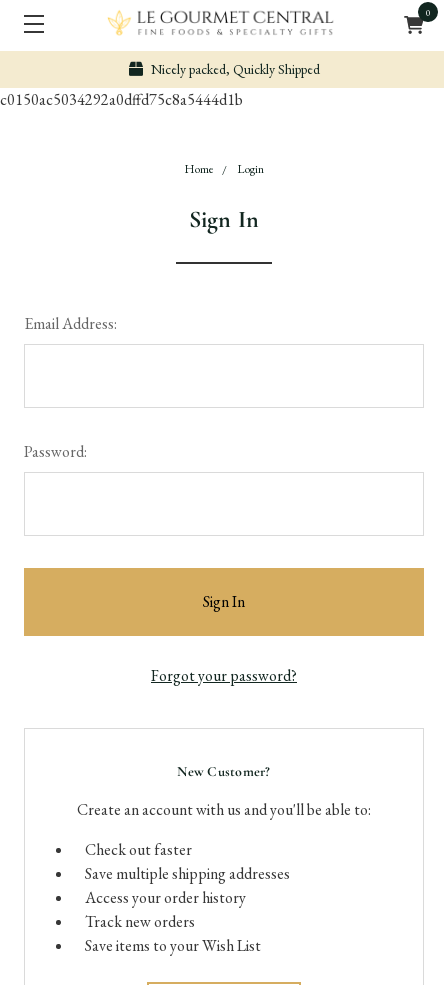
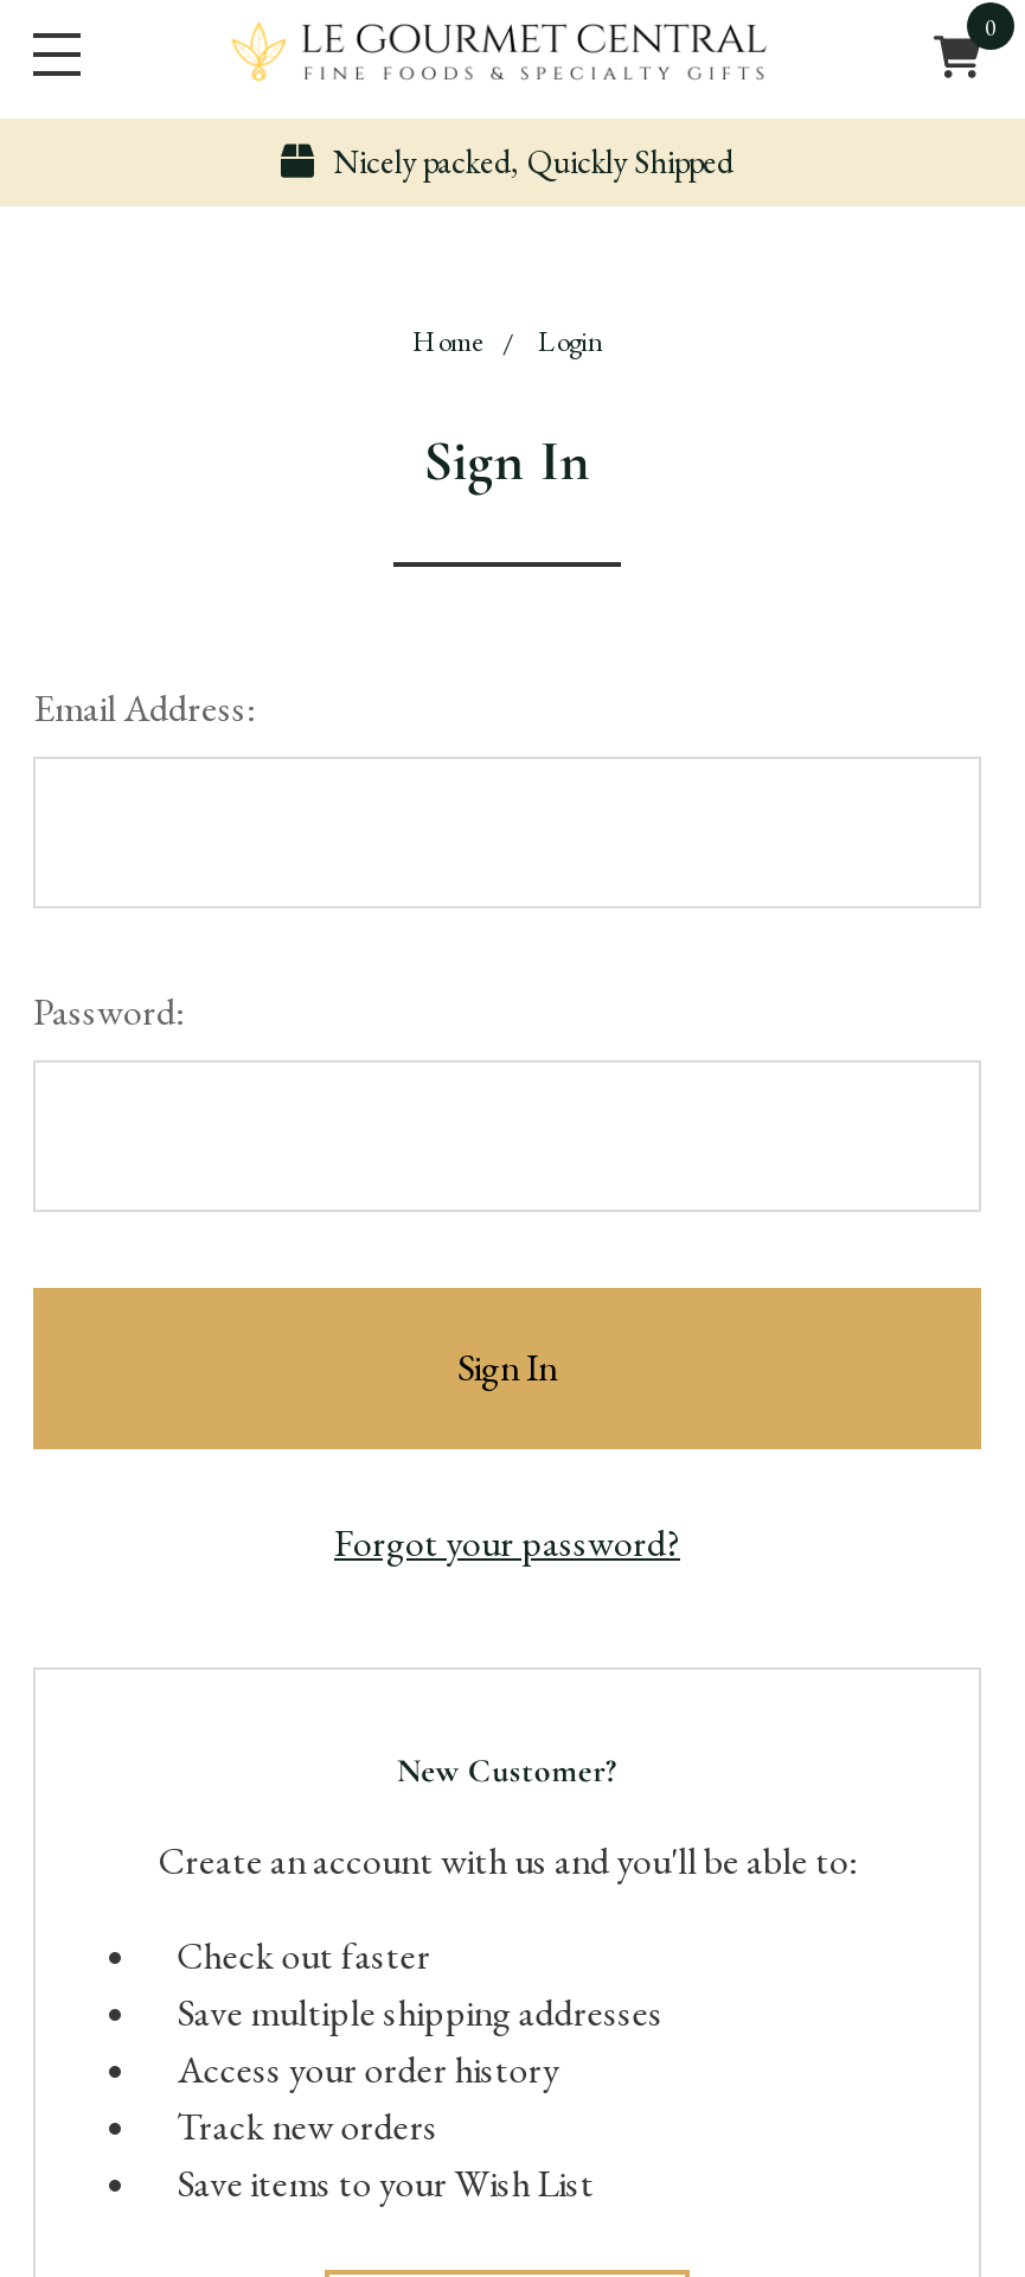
[0,89,243,110] c0150ac5034292a0dffd75c8a5444d1b -> none

